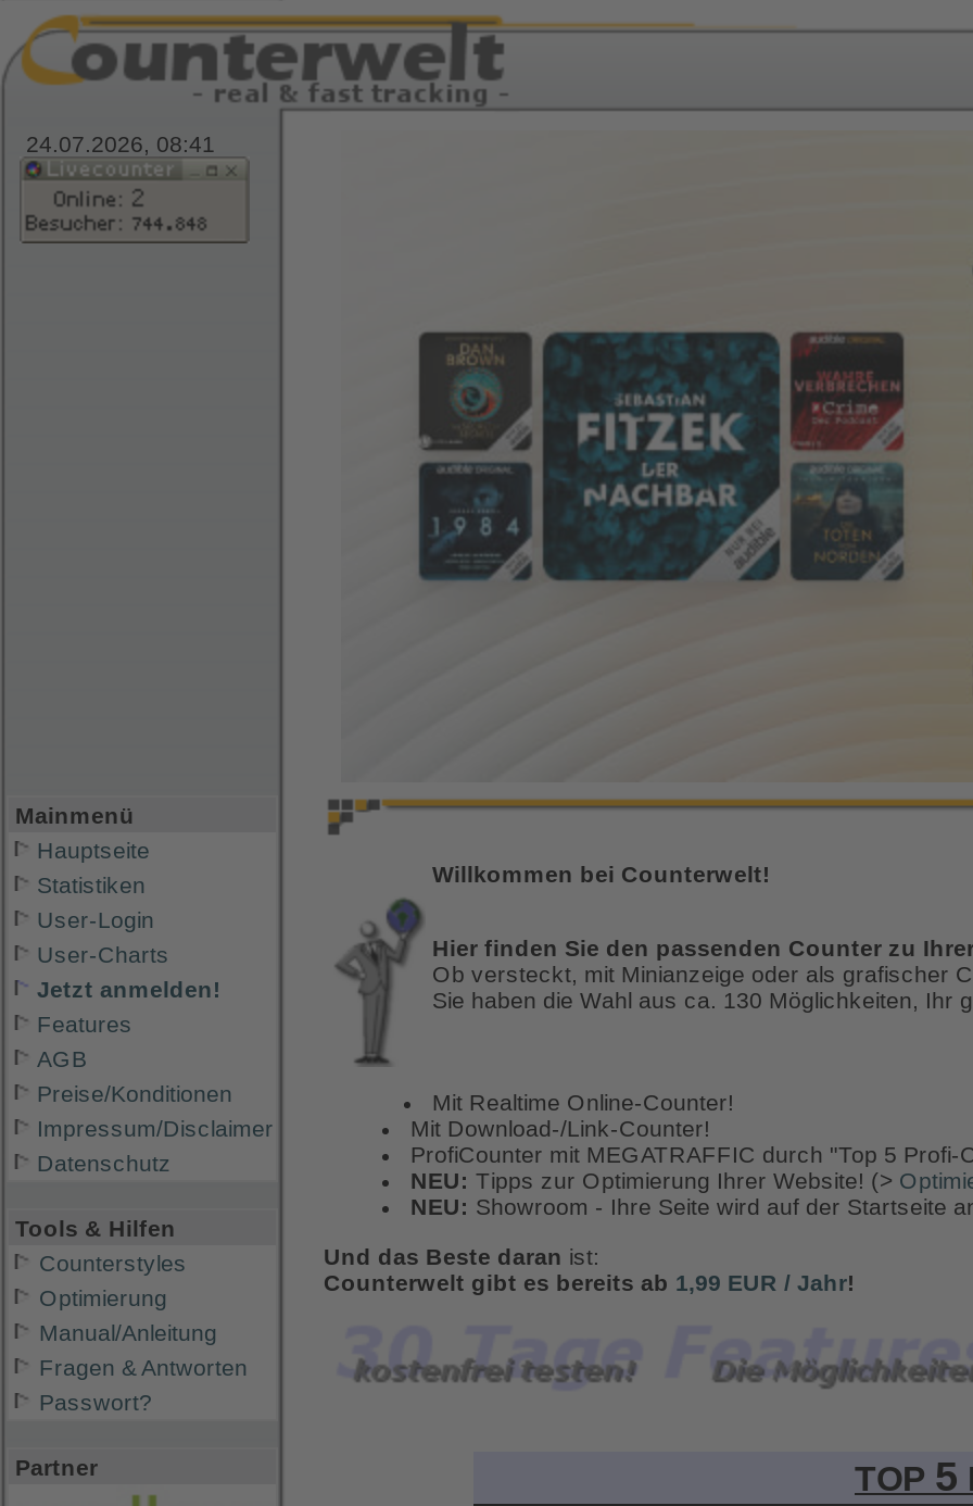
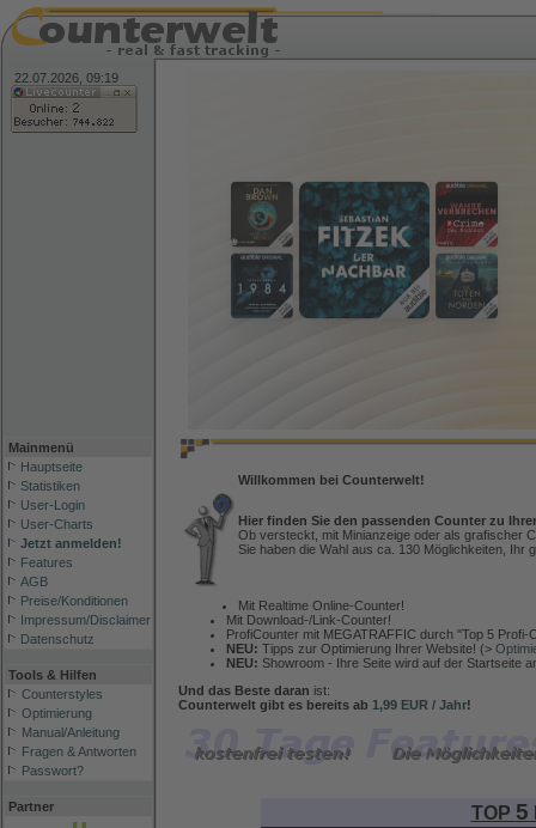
[7,130,215,156] 24.07.2026, 08:41 -> [4,71,118,85] 22.07.2026, 09:19

